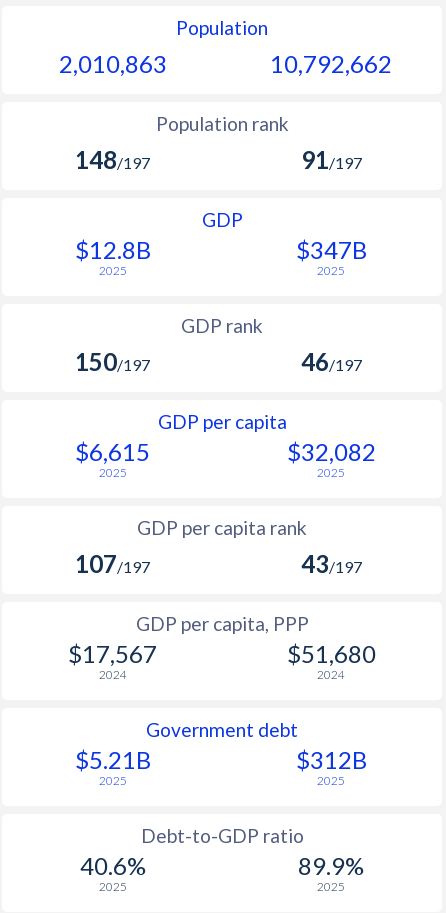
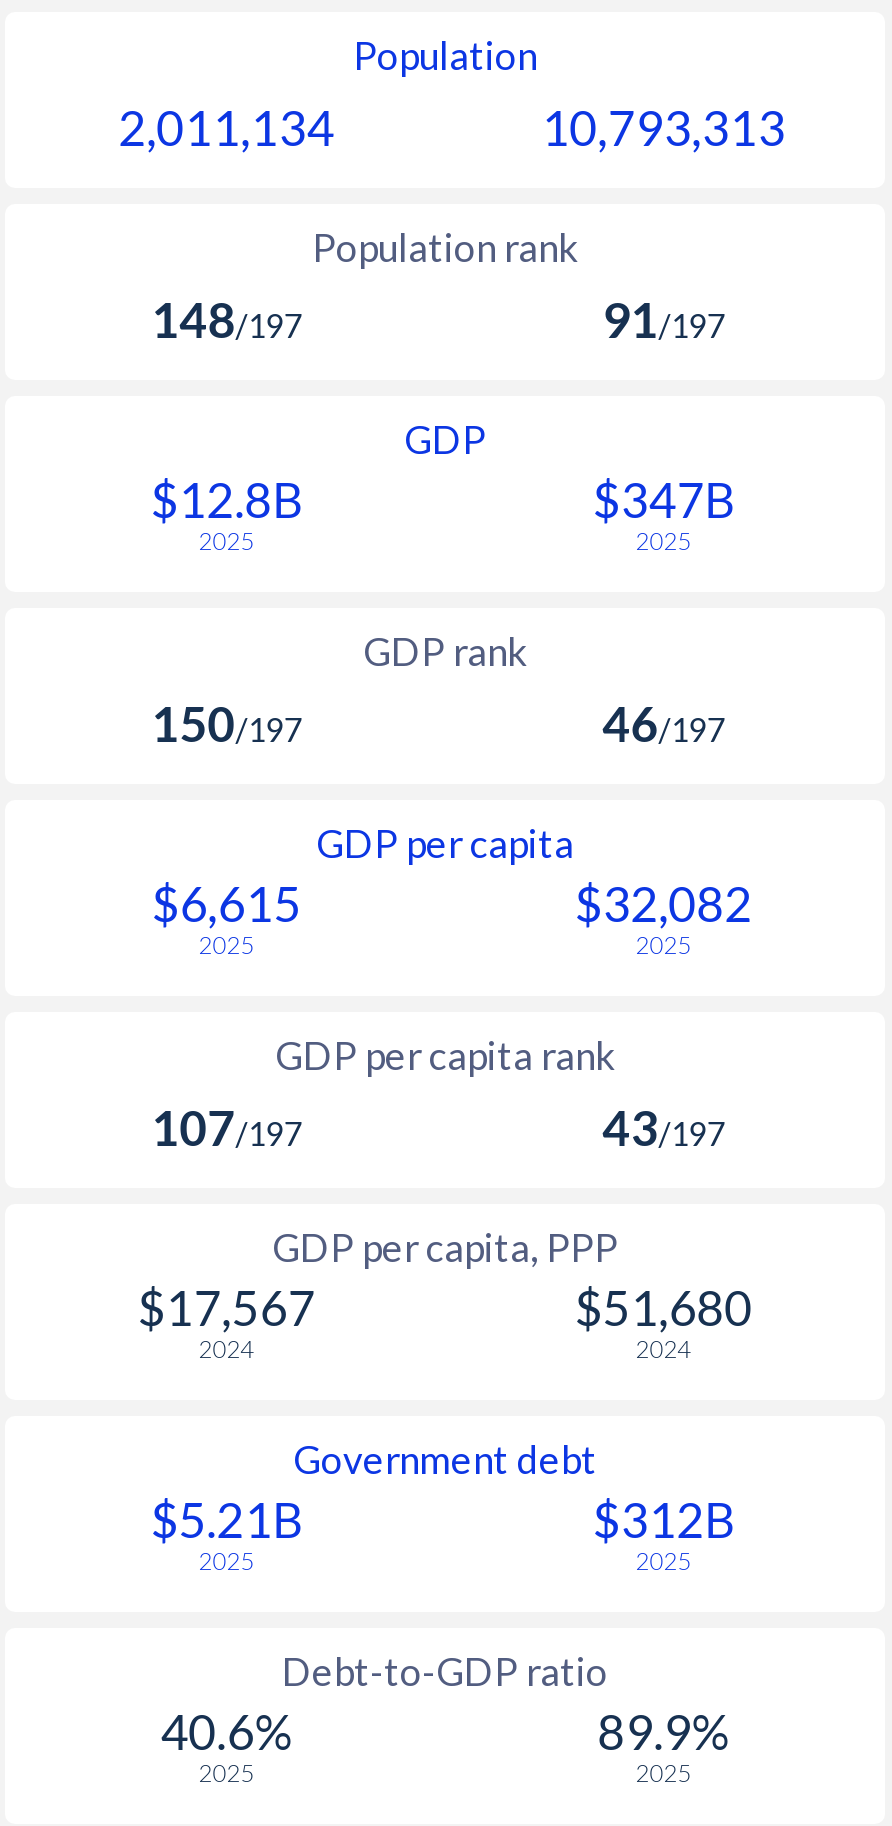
[59,49,167,78] 2,010,863 -> [118,97,334,155] 2,011,134
[270,49,392,78] 10,792,662 -> [542,97,786,155] 10,793,313

